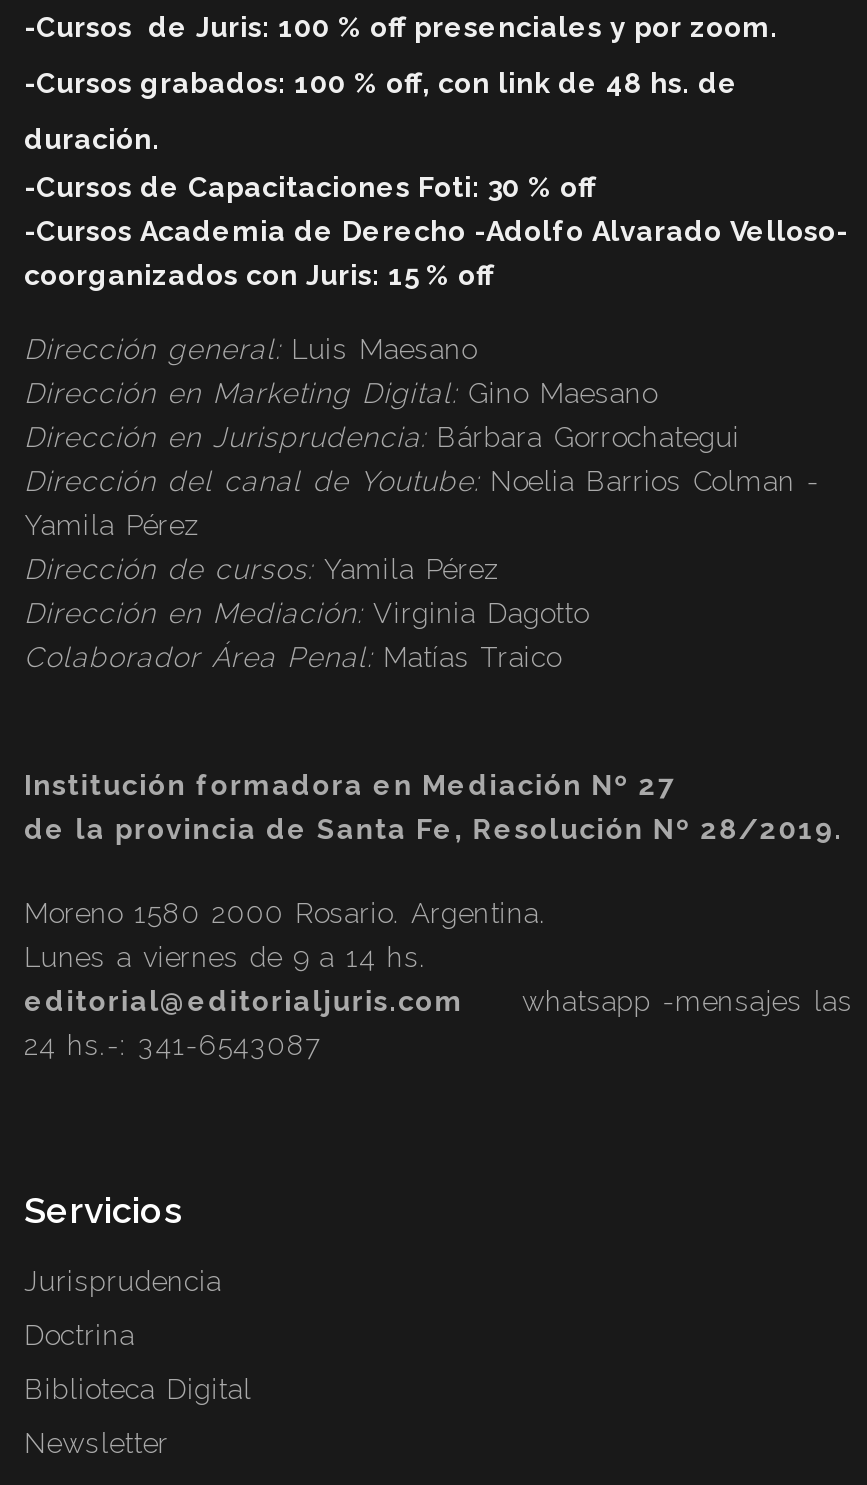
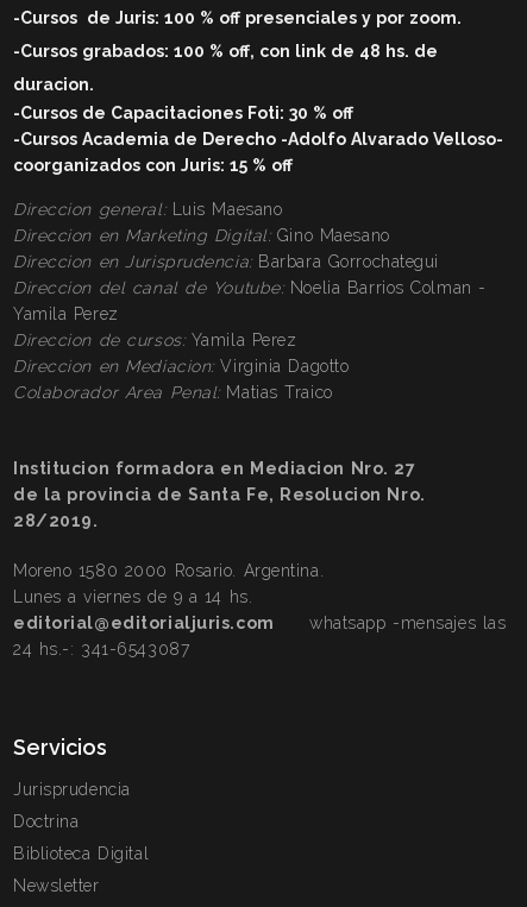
[24,123,160,155] duración. -> [13,75,94,94] duracion.
[24,333,820,673] Dirección general: Luis Maesano | Dirección en Marketing Digital: Gino Maesano | Dirección en Jurisprudencia: Bárbara Gorrochategui | Dirección del canal de Youtube: Noelia Barrios Colman - | Yamila Pérez | Dirección de cursos: Yamila Pérez | Dirección en Mediación: Virginia Dagotto | Colaborador Área Penal: Matías Traico -> [13,200,486,402] Direccion general: Luis Maesano | Direccion en Marketing Digital: Gino Maesano | Direccion en Jurisprudencia: Barbara Gorrochategui | Direccion del canal de Youtube: Noelia Barrios Colman - | Yamila Perez | Direccion de cursos: Yamila Perez | Direccion en Mediacion: Virginia Dagotto | Colaborador Area Penal: Matias Traico
[24,769,843,845] Institución formadora en Mediación Nº 27 | de la provincia de Santa Fe, Resolución Nº 28/2019. -> [13,459,425,530] Institucion formadora en Mediacion Nro. 27 | de la provincia de Santa Fe, Resolucion Nro. | 28/2019.

